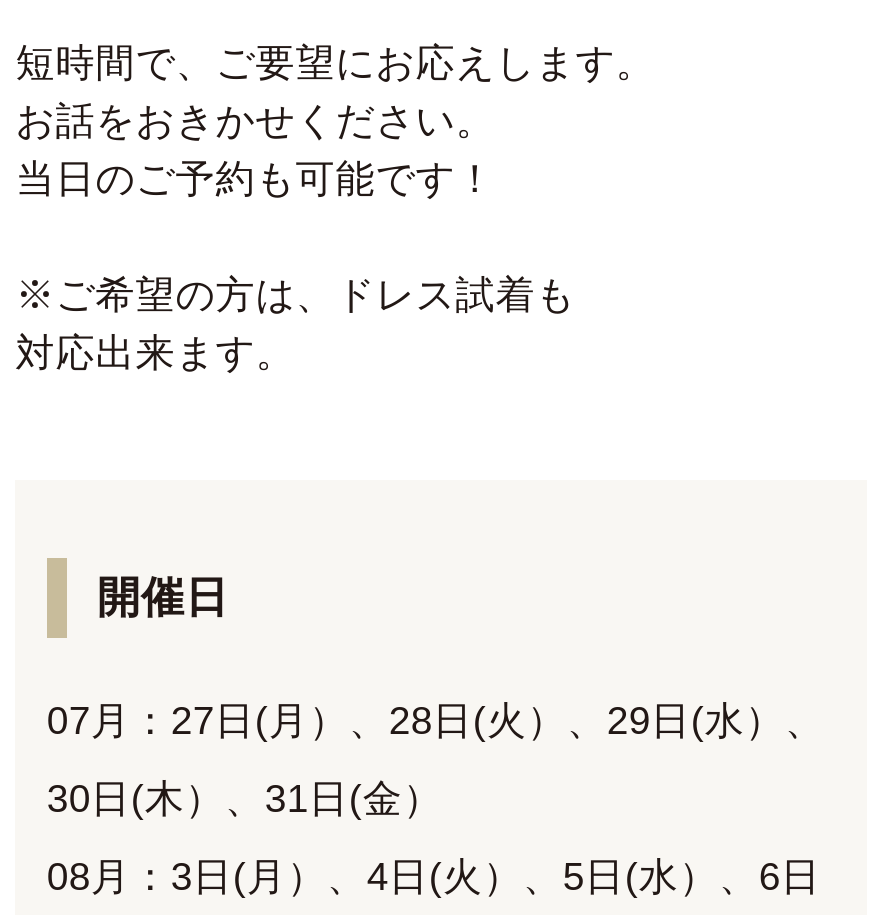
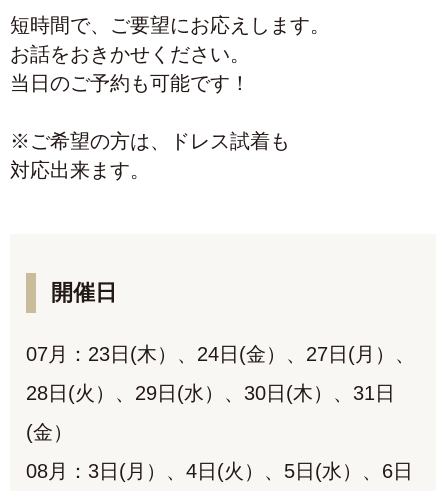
[47,698,825,820] 07月：27日(月）、28日(火）、29日(水）、 | 30日(木）、31日(金） -> [26,343,415,443] 07月：23日(木）、24日(金）、27日(月）、 | 28日(火）、29日(水）、30日(木）、31日 | (金）

